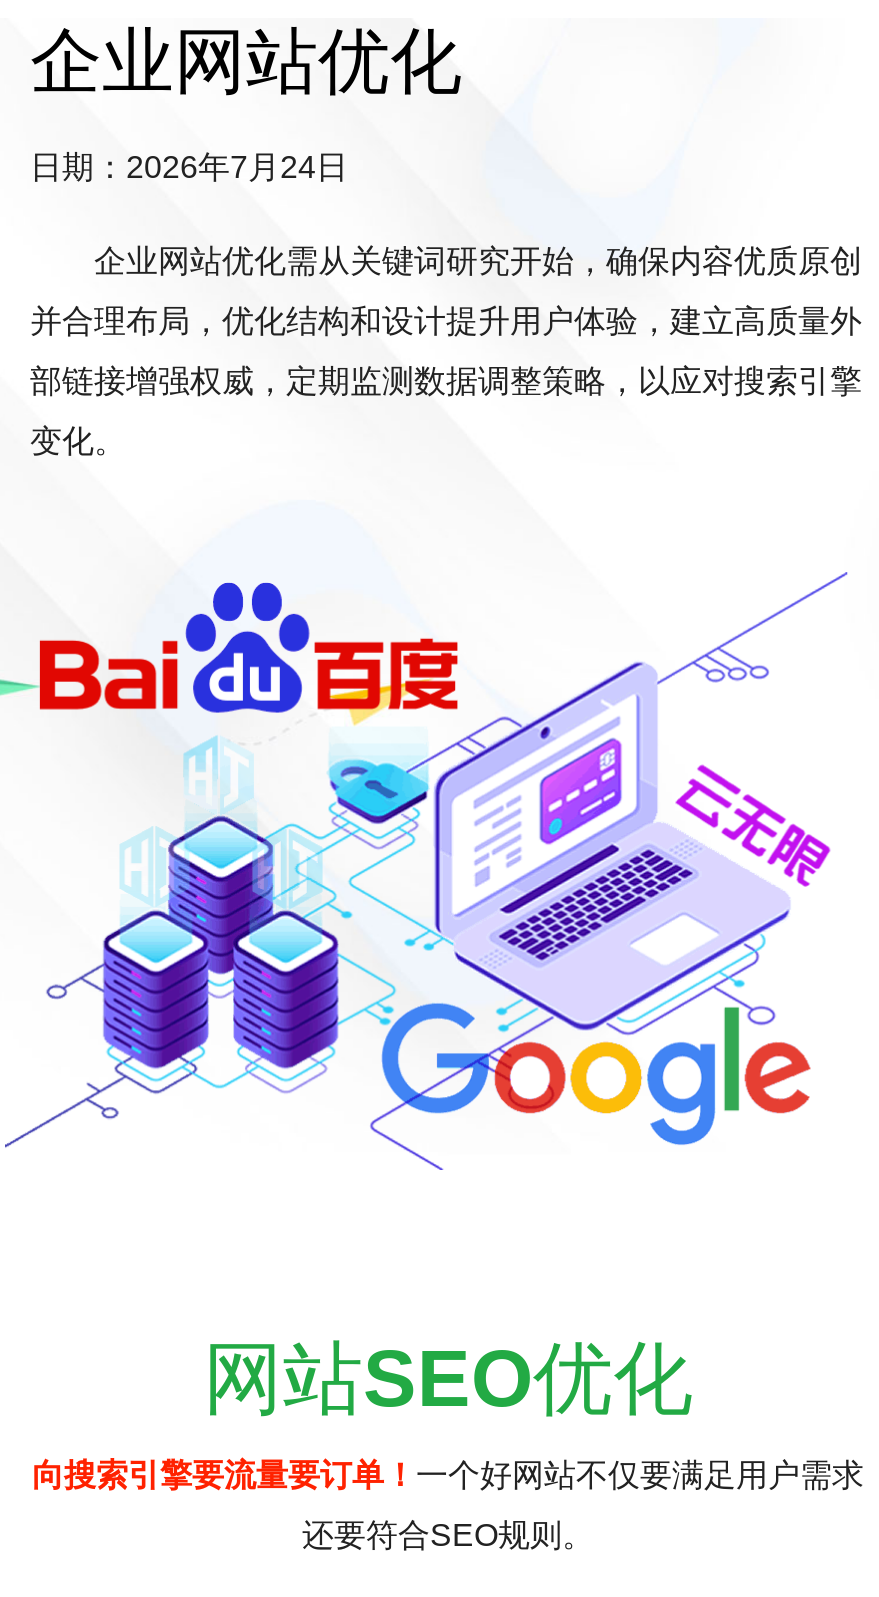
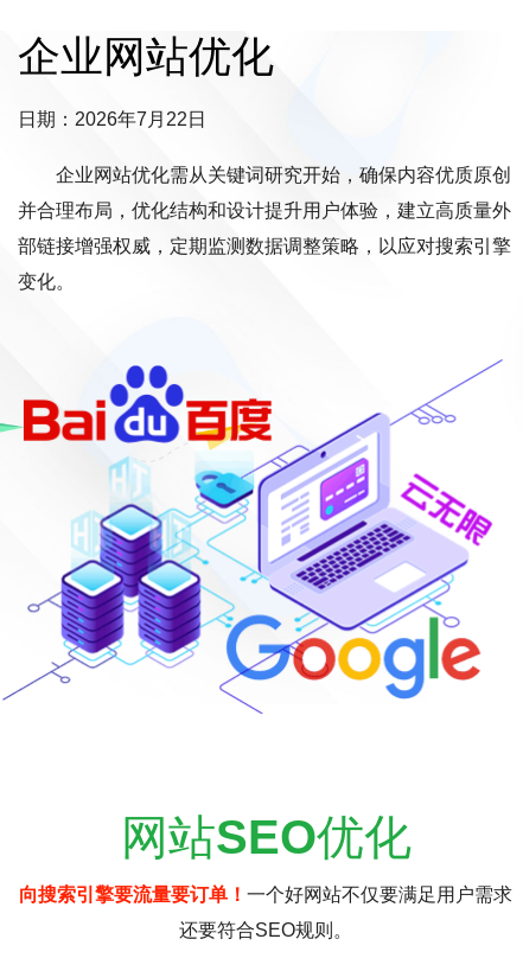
[30,150,348,184] 日期：2026年7月24日 -> [18,109,206,129] 日期：2026年7月22日

